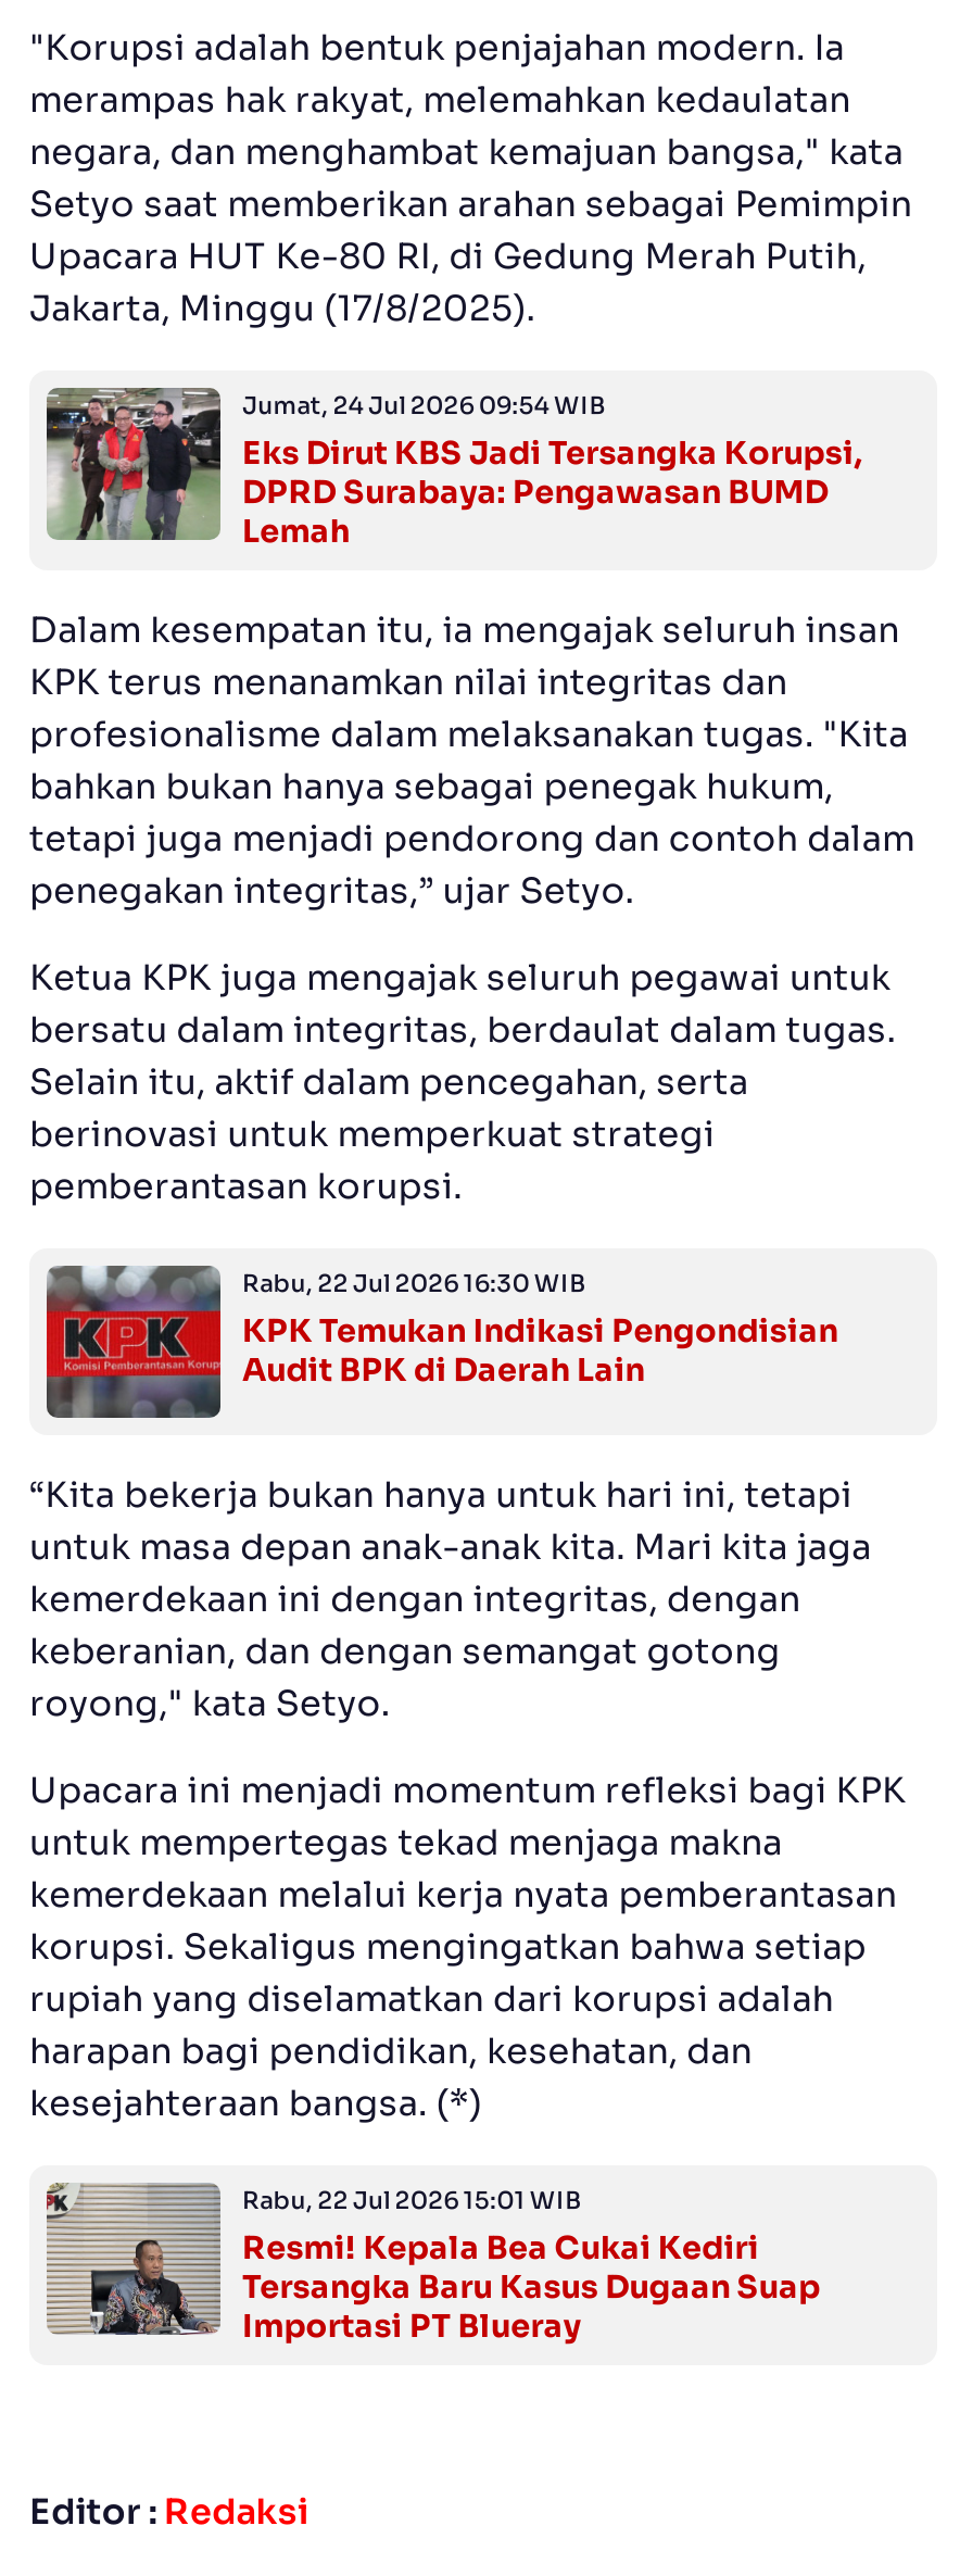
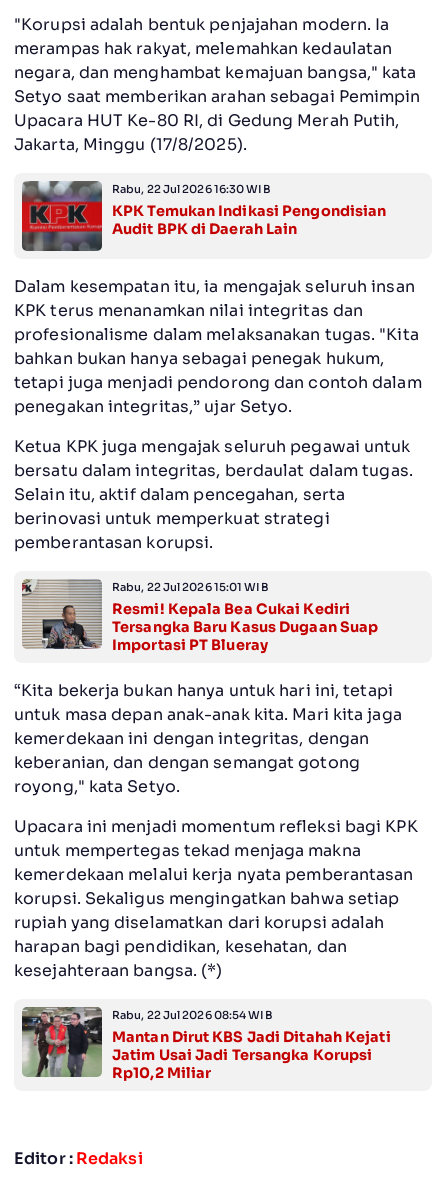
moved [47,386,212,542] -> [21,1007,98,1078]: [image]
[242,390,863,551] Jumat, 24 Jul 2026 09:54 WIB | Eks Dirut KBS Jadi Tersangka Korupsi, | DPRD Surabaya: Pengawasan BUMD | Lemah -> none
moved [45,1266,838,1418] -> [21,181,386,252]: [image] | Rabu, 22 Jul 2026 16:30 WIB | KPK Temukan Indikasi Pengondisian | Audit BPK di Daerah Lain
none -> [112,1008,391,1082] Rabu, 22 Jul 2026 08:54 WIB | Mantan Dirut KBS Jadi Ditahah Kejati | Jatim Usai Jadi Tersangka Korupsi | Rp10,2 Miliar
moved [45,2183,820,2346] -> [22,579,378,654]: [image] | Rabu, 22 Jul 2026 15:01 WIB | Resmi! Kepala Bea Cukai Kediri | Tersangka Baru Kasus Dugaan Suap | Importasi PT Blueray

